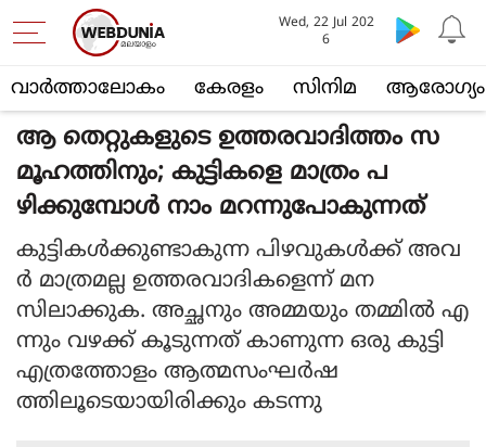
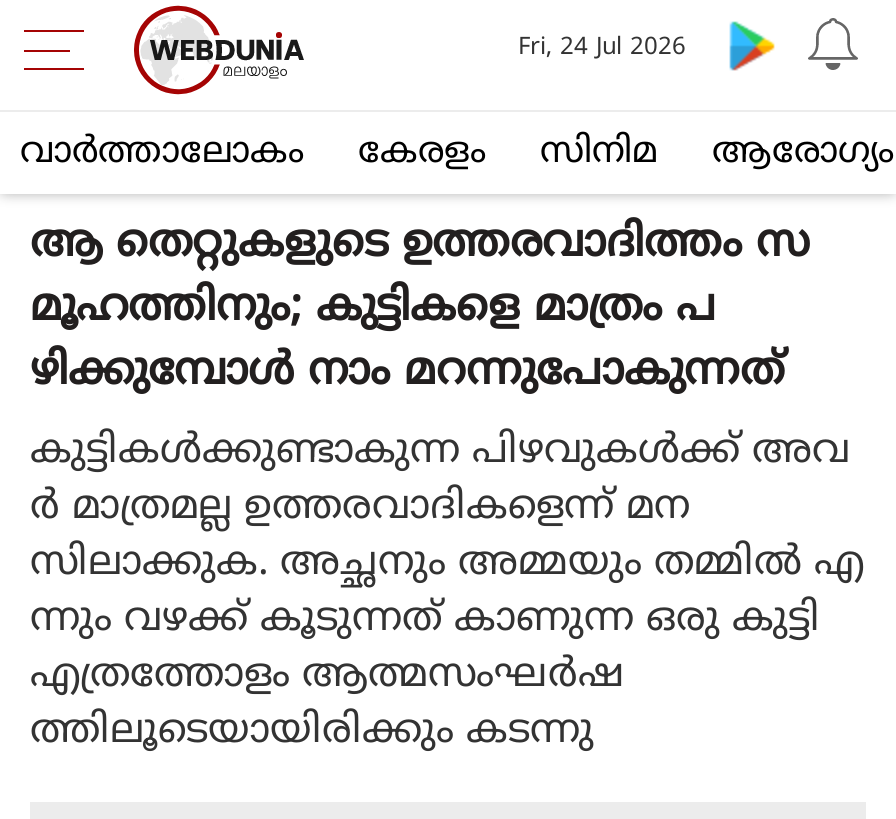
[279,15,374,49] Wed, 22 Jul 202 | 6 -> [518,34,686,64] Fri, 24 Jul 2026

